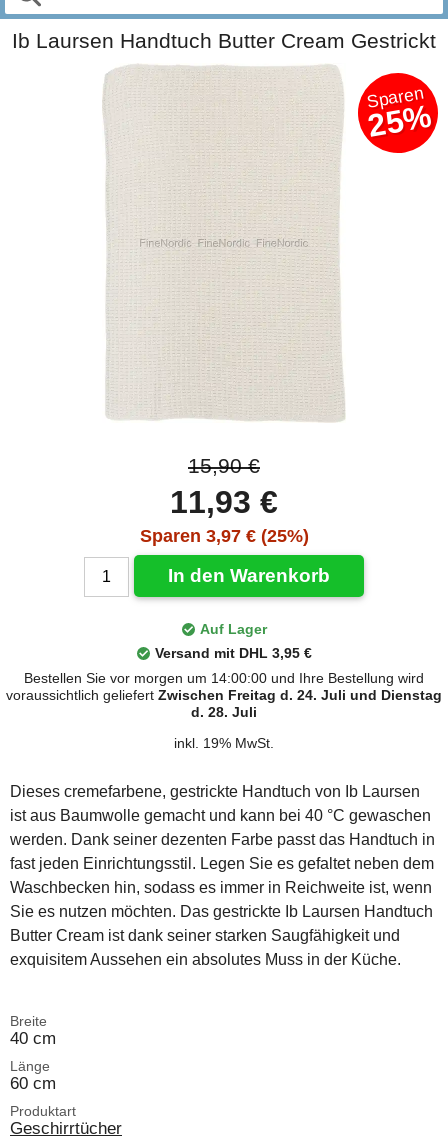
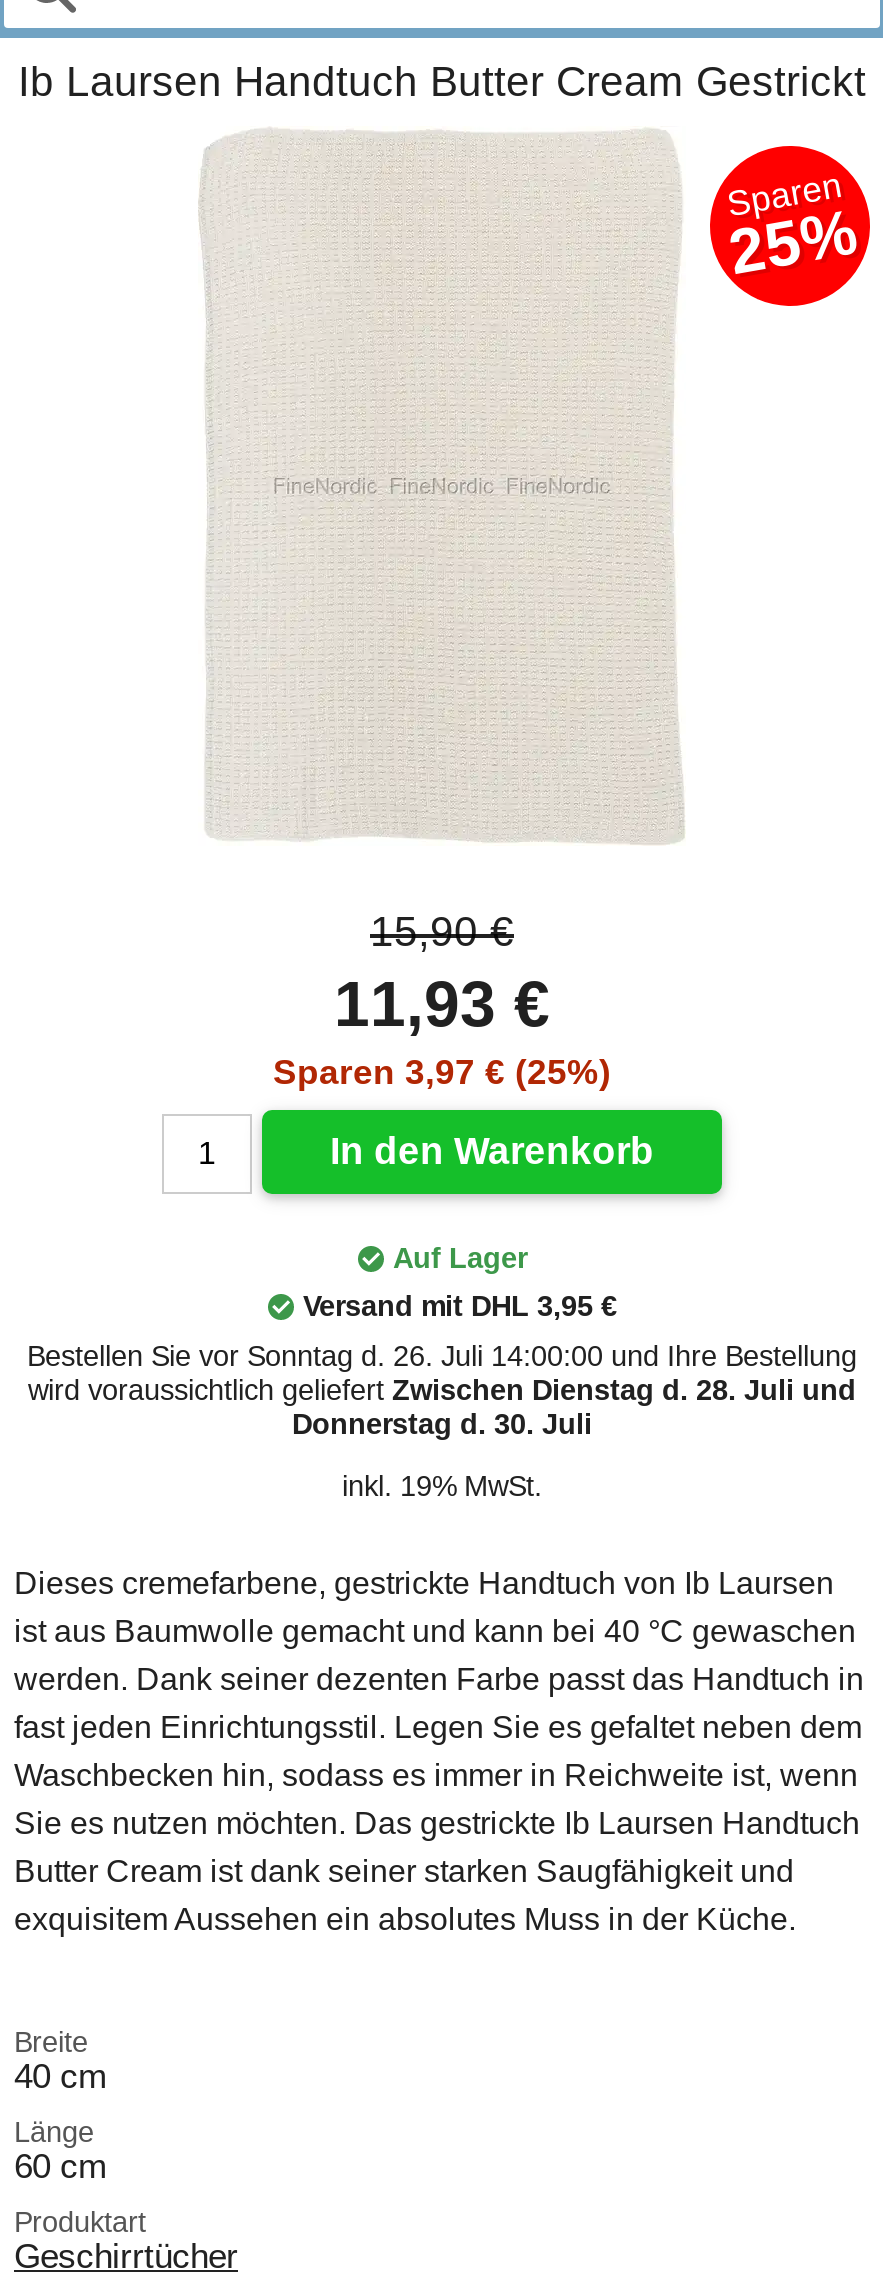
[6,670,442,720] Bestellen Sie vor morgen um 14:00:00 und Ihre Bestellung wird | voraussichtlich geliefert Zwischen Freitag d. 24. Juli und Dienstag | d. 28. Juli -> [27,1340,857,1440] Bestellen Sie vor Sonntag d. 26. Juli 14:00:00 und Ihre Bestellung | wird voraussichtlich geliefert Zwischen Dienstag d. 28. Juli und | Donnerstag d. 30. Juli

